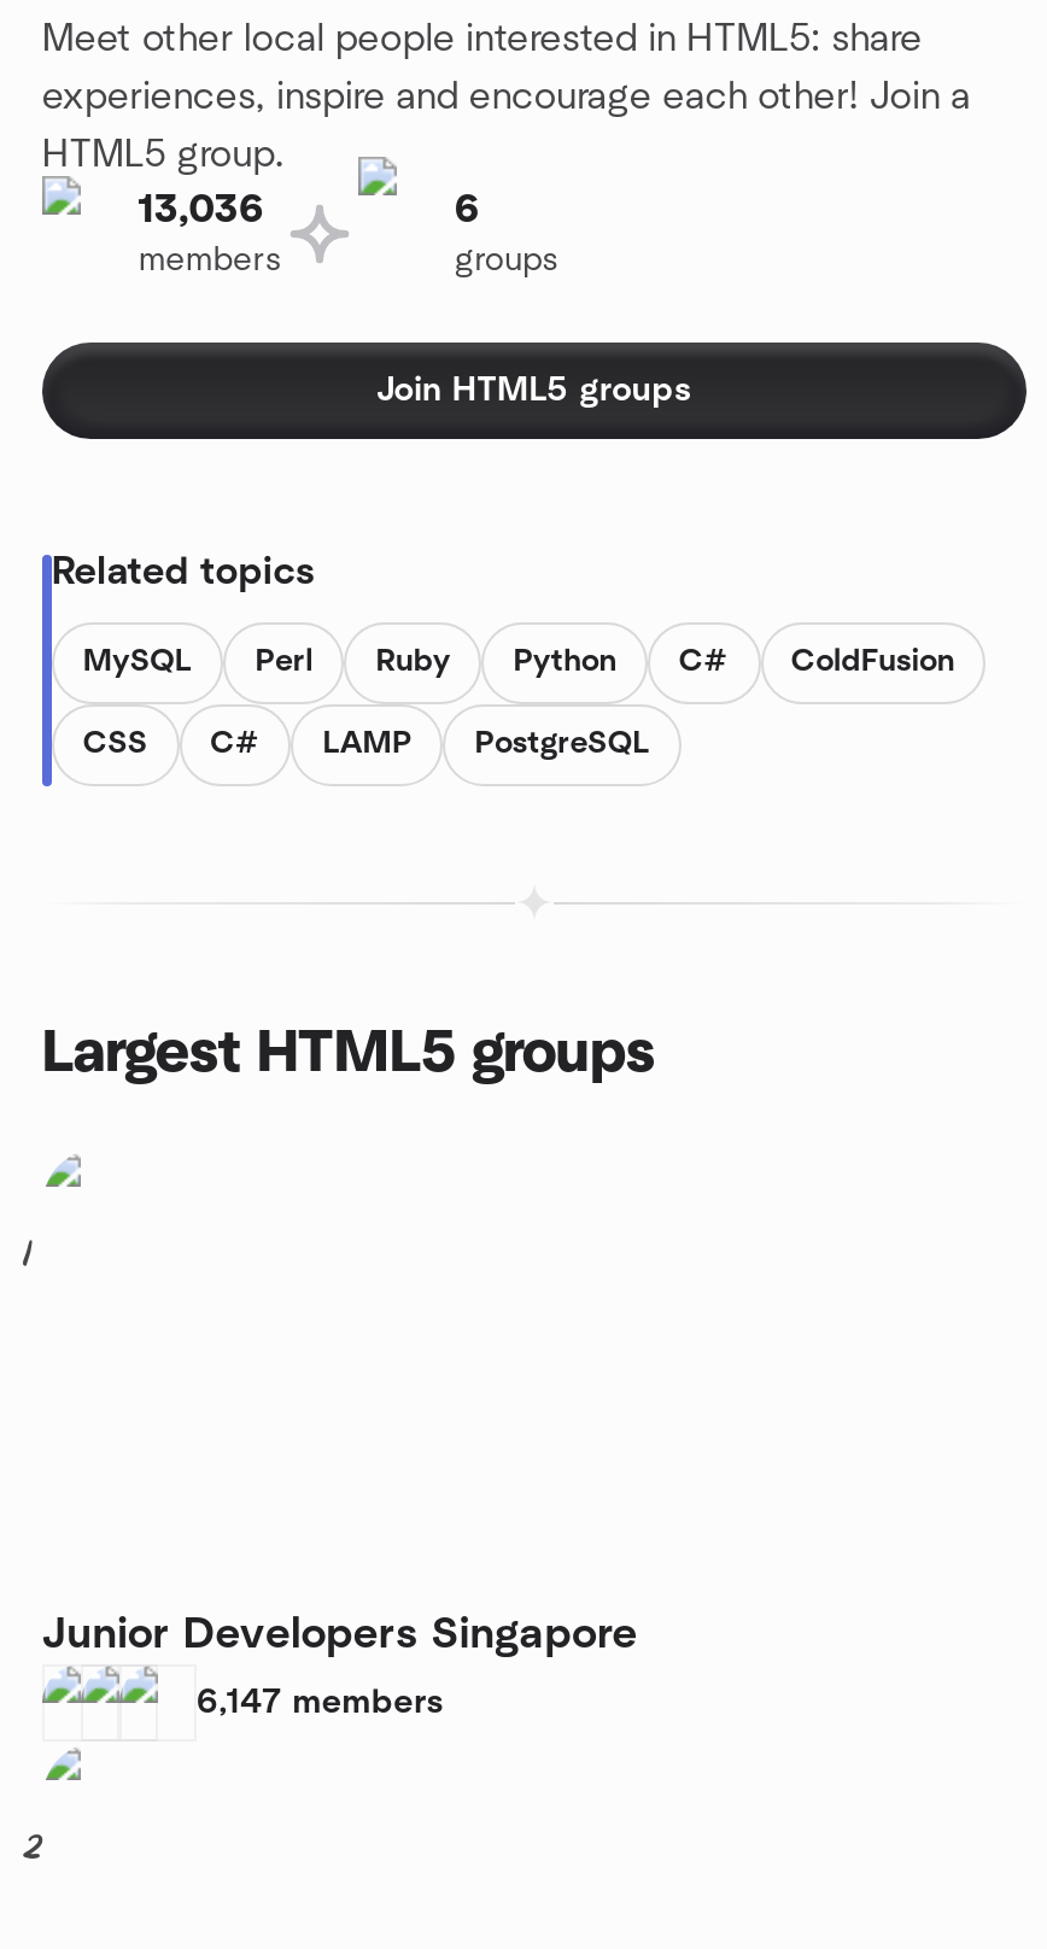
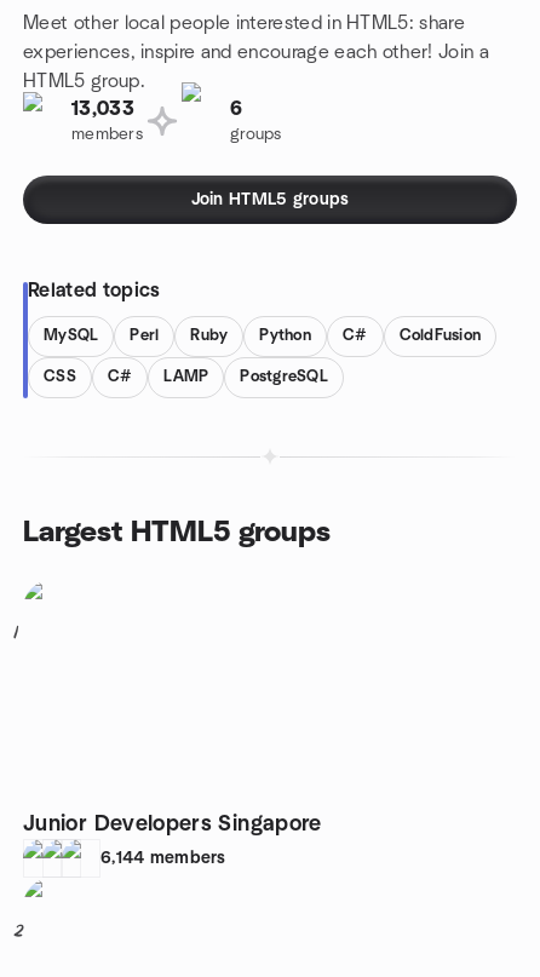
[139,191,264,229] 13,036 -> [71,99,134,119] 13,033
[197,1686,444,1720] 6,147 members -> [100,850,226,867] 6,144 members

